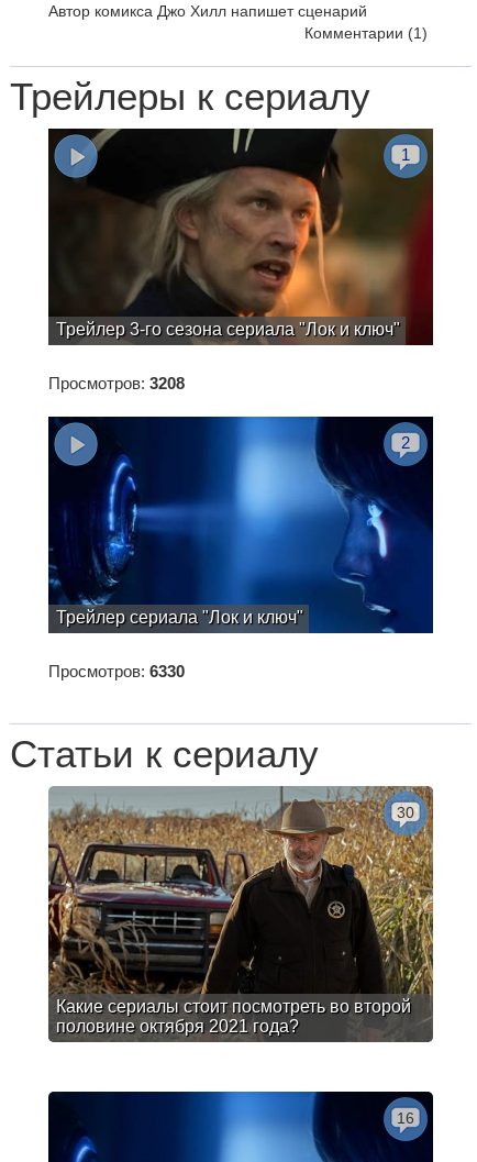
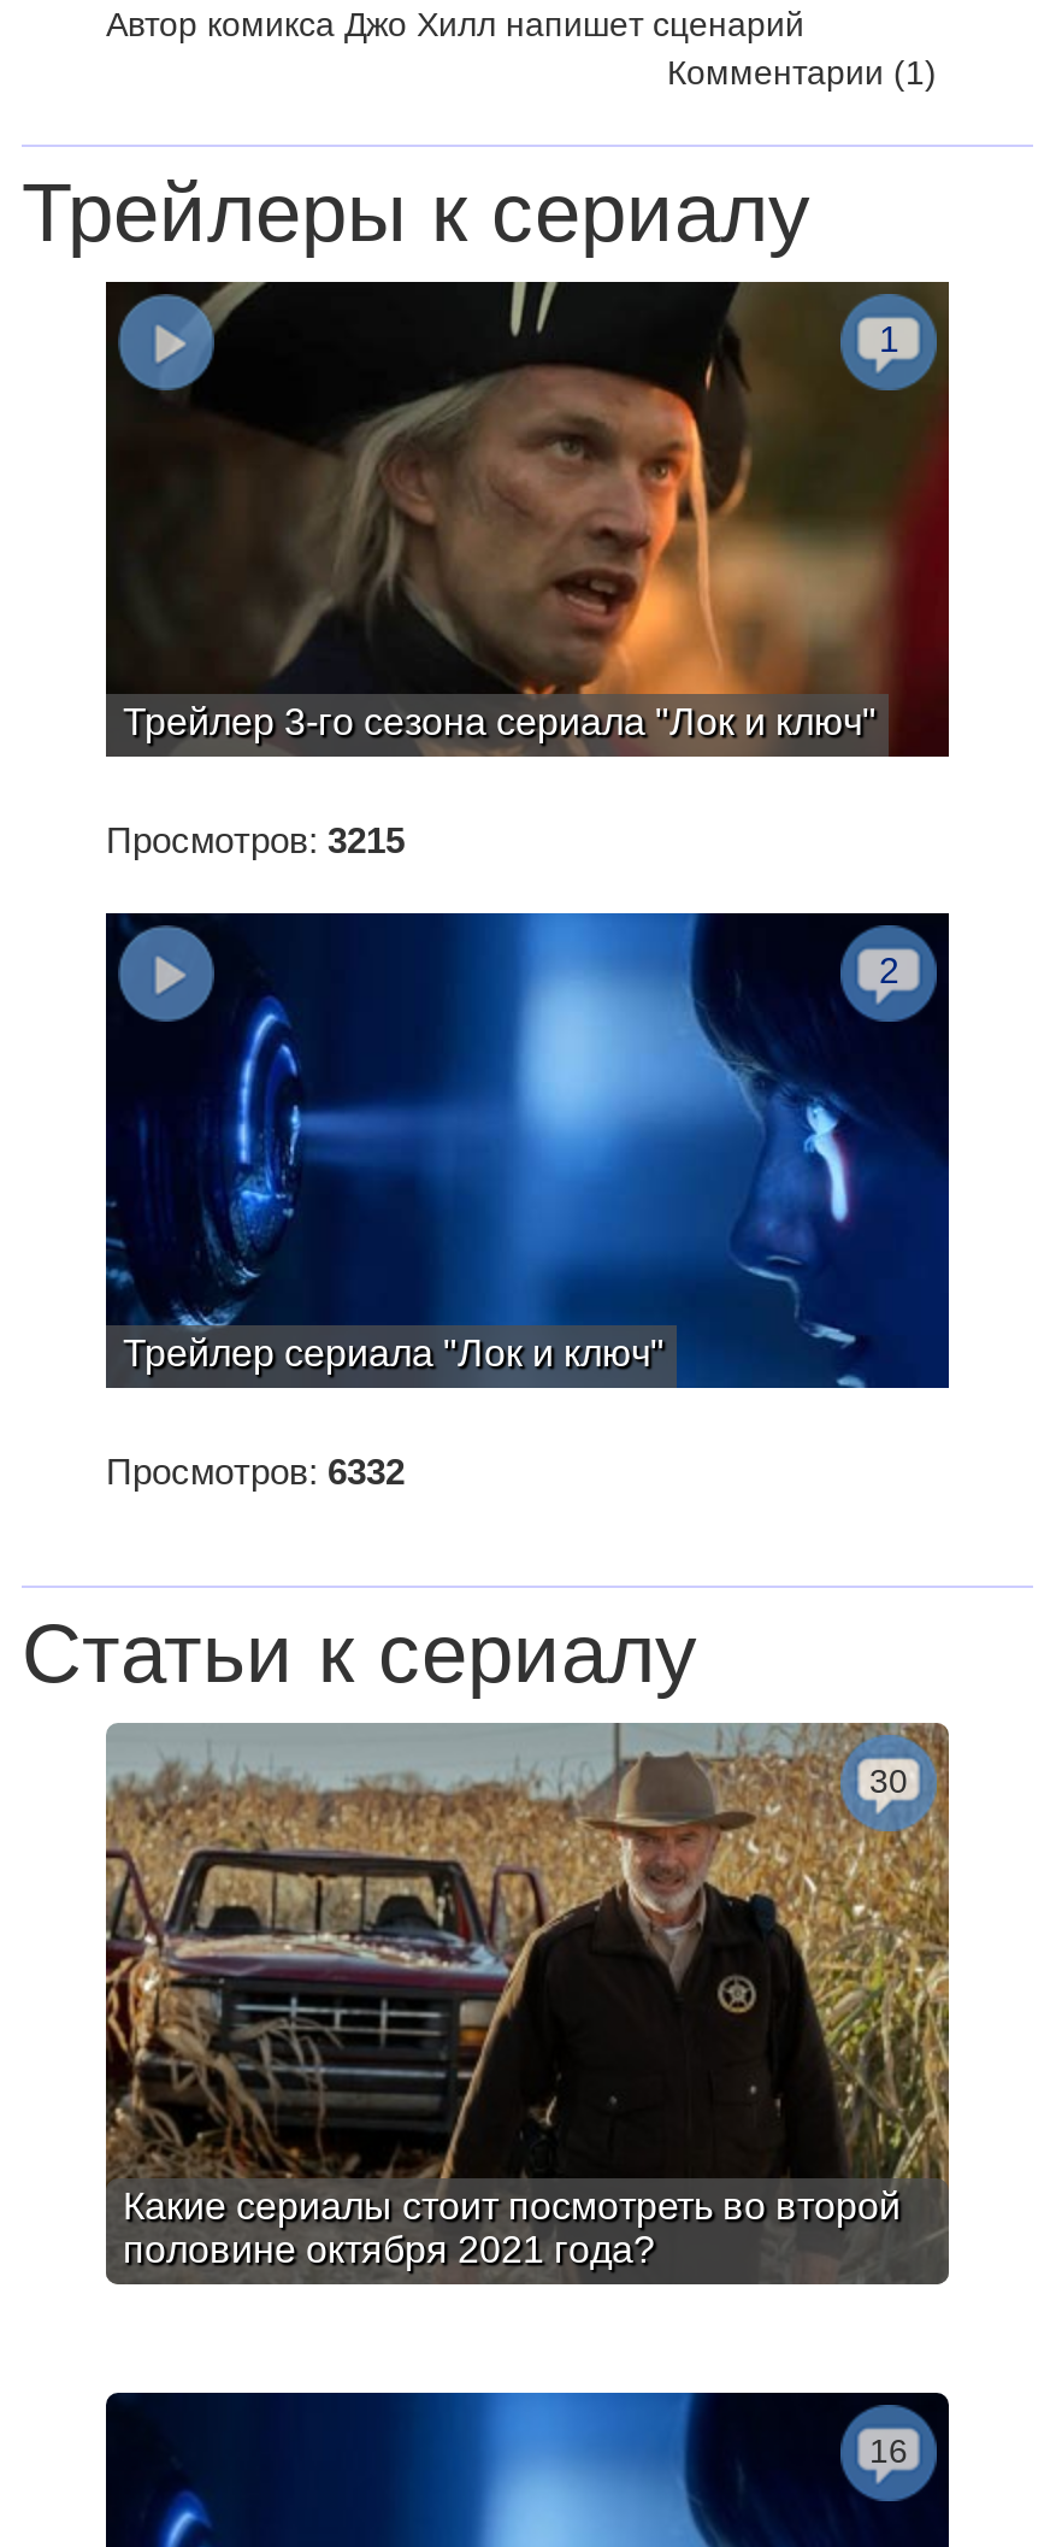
[48,373,185,392] Просмотров: 3208 -> [106,818,405,859] Просмотров: 3215
[48,661,185,680] Просмотров: 6330 -> [106,1450,405,1491] Просмотров: 6332

